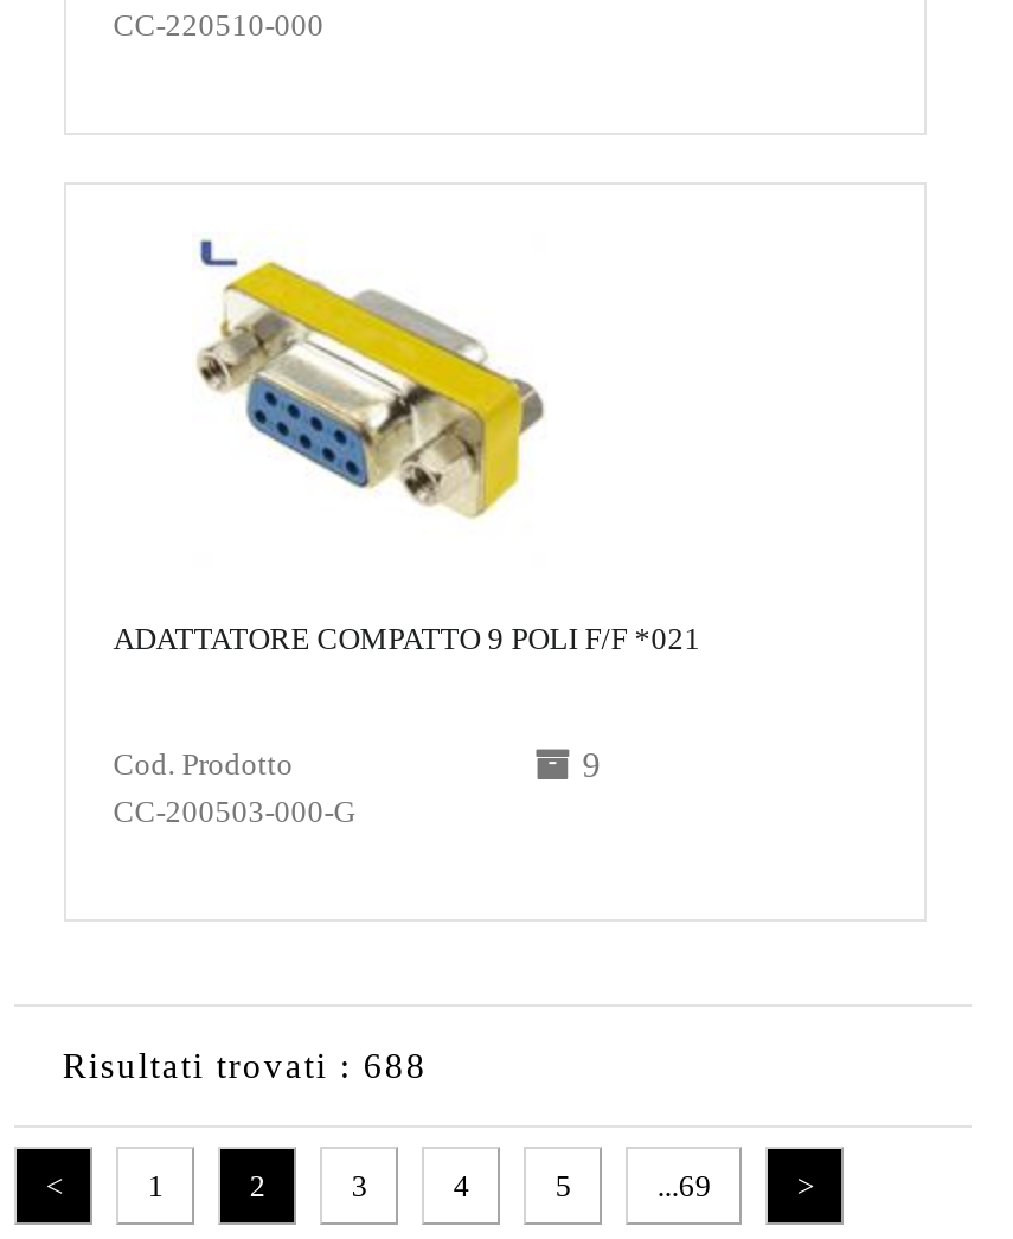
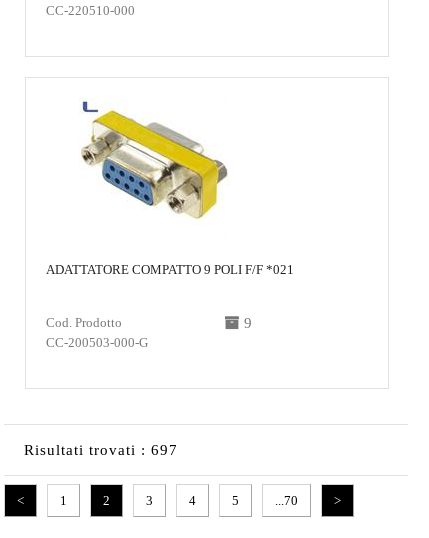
[63,1047,427,1085] Risultati trovati : 688 -> [24,442,178,458] Risultati trovati : 697
[657,1168,712,1203] ...69 -> [275,493,298,508] ...70

